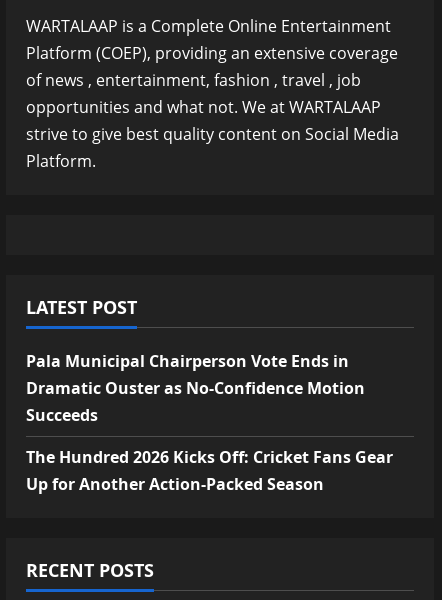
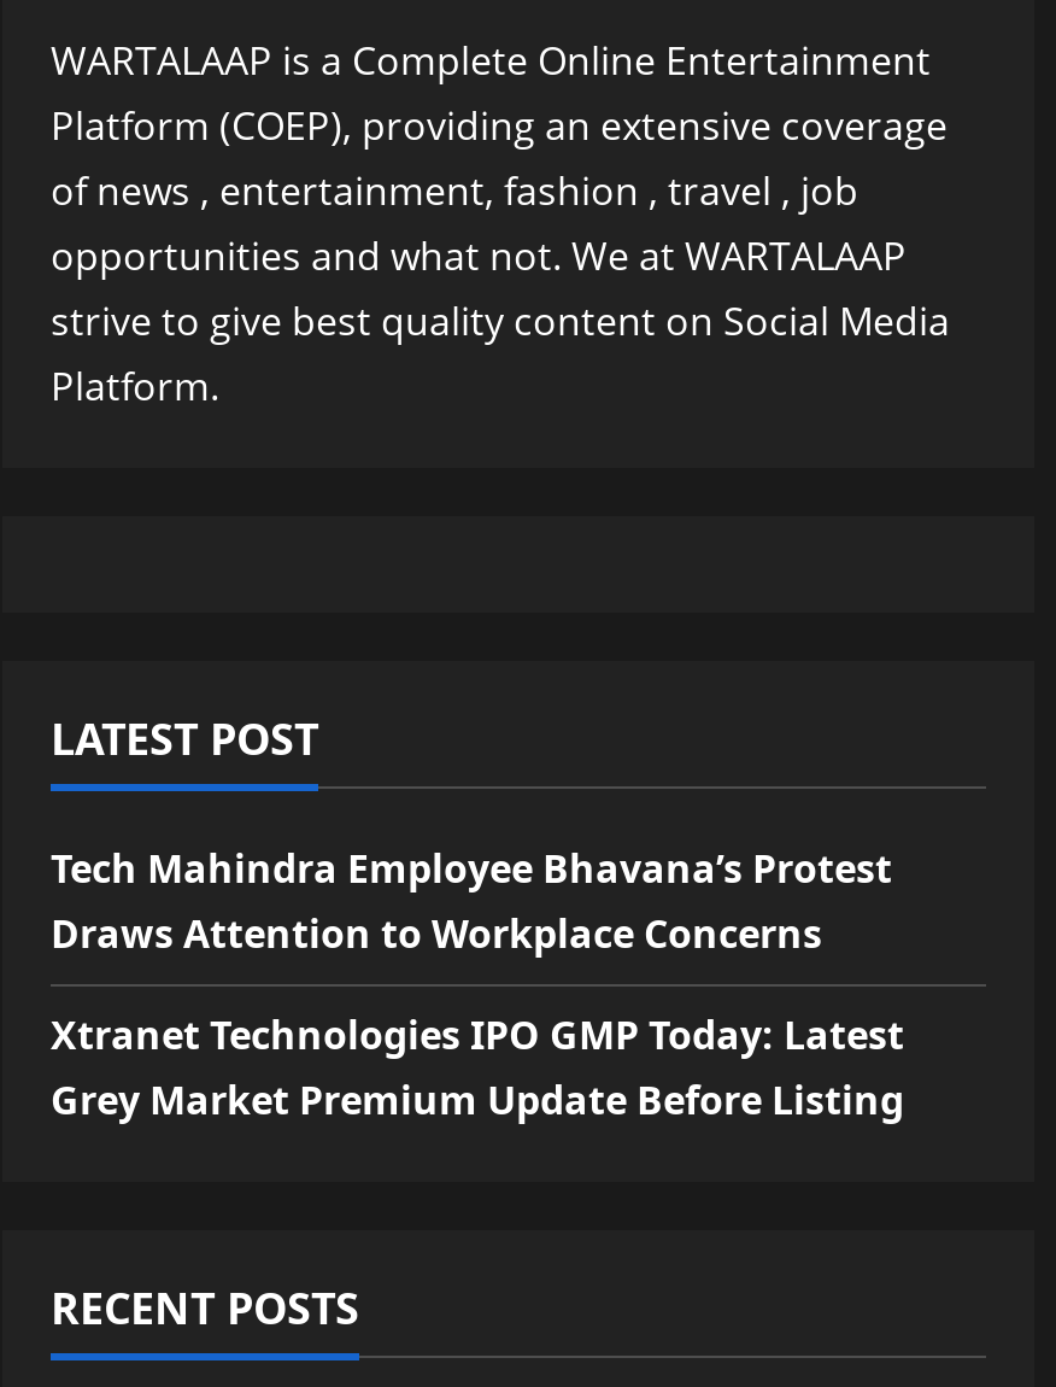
[26,350,365,426] Pala Municipal Chairperson Vote Ends in | Dramatic Ouster as No-Confidence Motion | Succeeds -> [51,843,892,961] Tech Mahindra Employee Bhavana’s Protest | Draws Attention to Workplace Concerns
[26,446,393,495] The Hundred 2026 Kicks Off: Cricket Fans Gear | Up for Another Action-Packed Season -> [51,1009,904,1127] Xtranet Technologies IPO GMP Today: Latest | Grey Market Premium Update Before Listing

